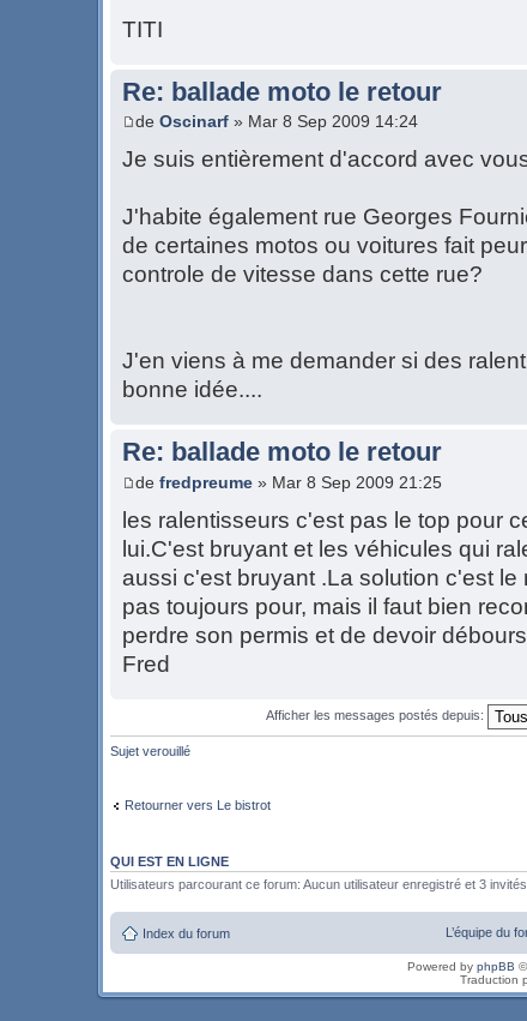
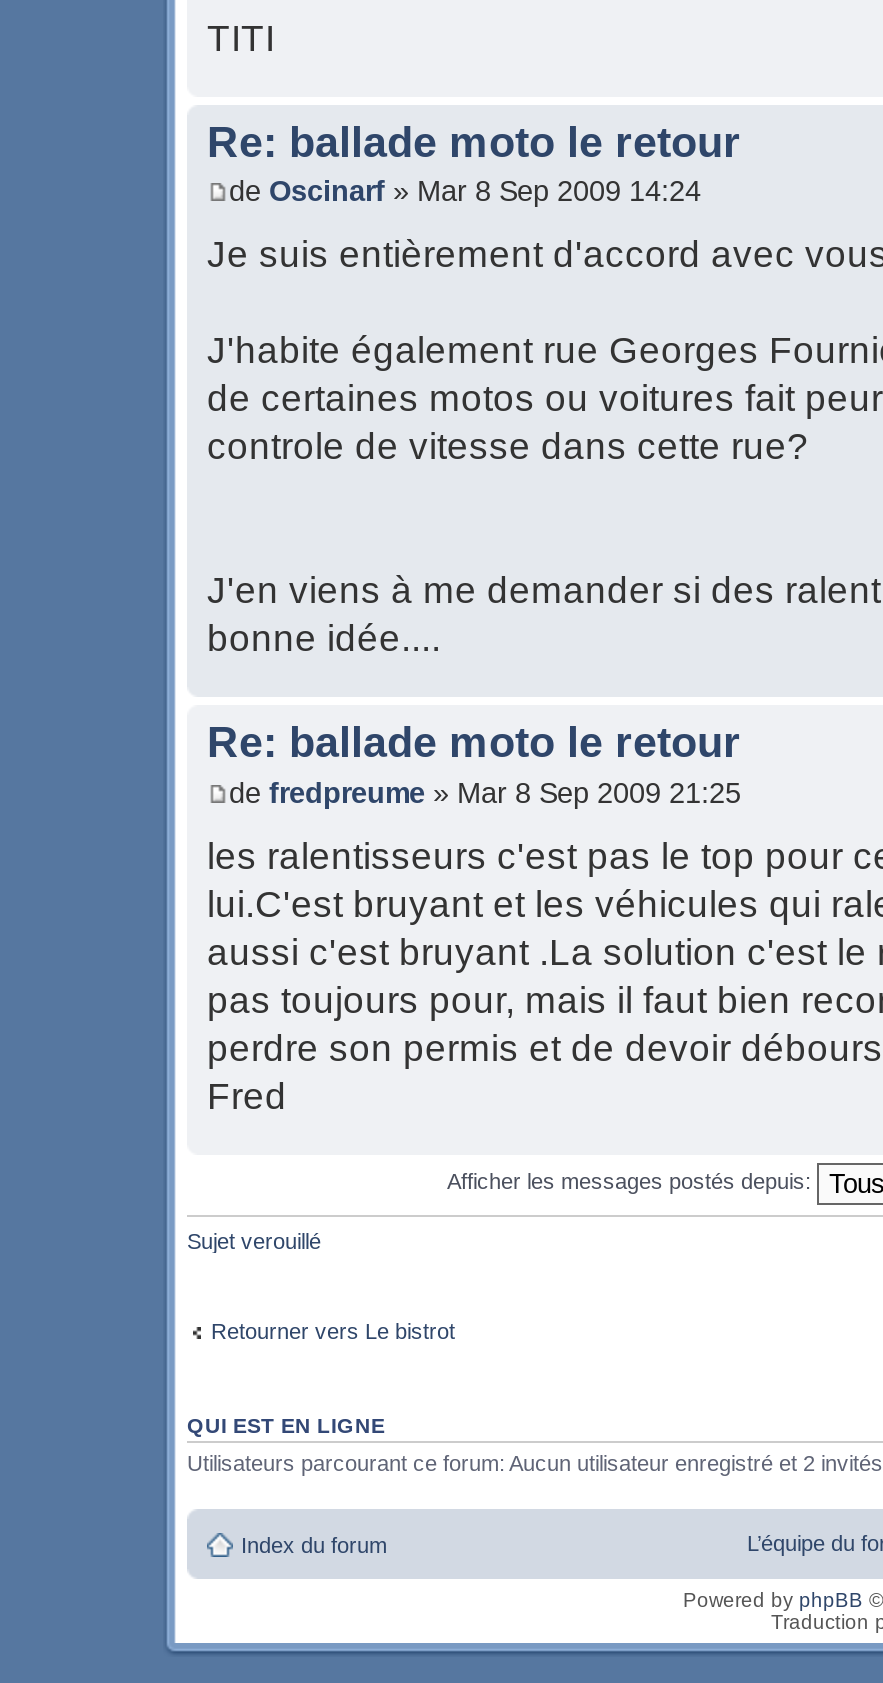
[110,877,527,891] Utilisateurs parcourant ce forum: Aucun utilisateur enregistré et 3 invités -> [187,1450,883,1474] Utilisateurs parcourant ce forum: Aucun utilisateur enregistré et 2 invités

